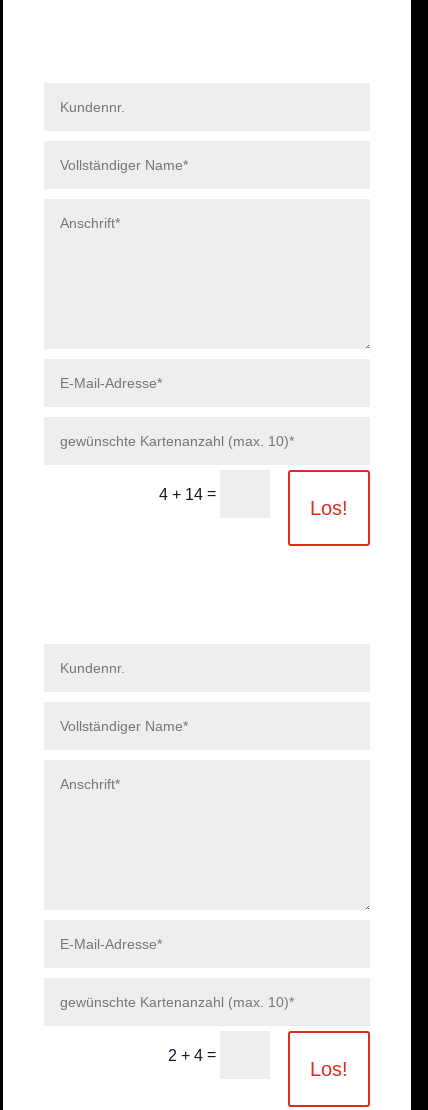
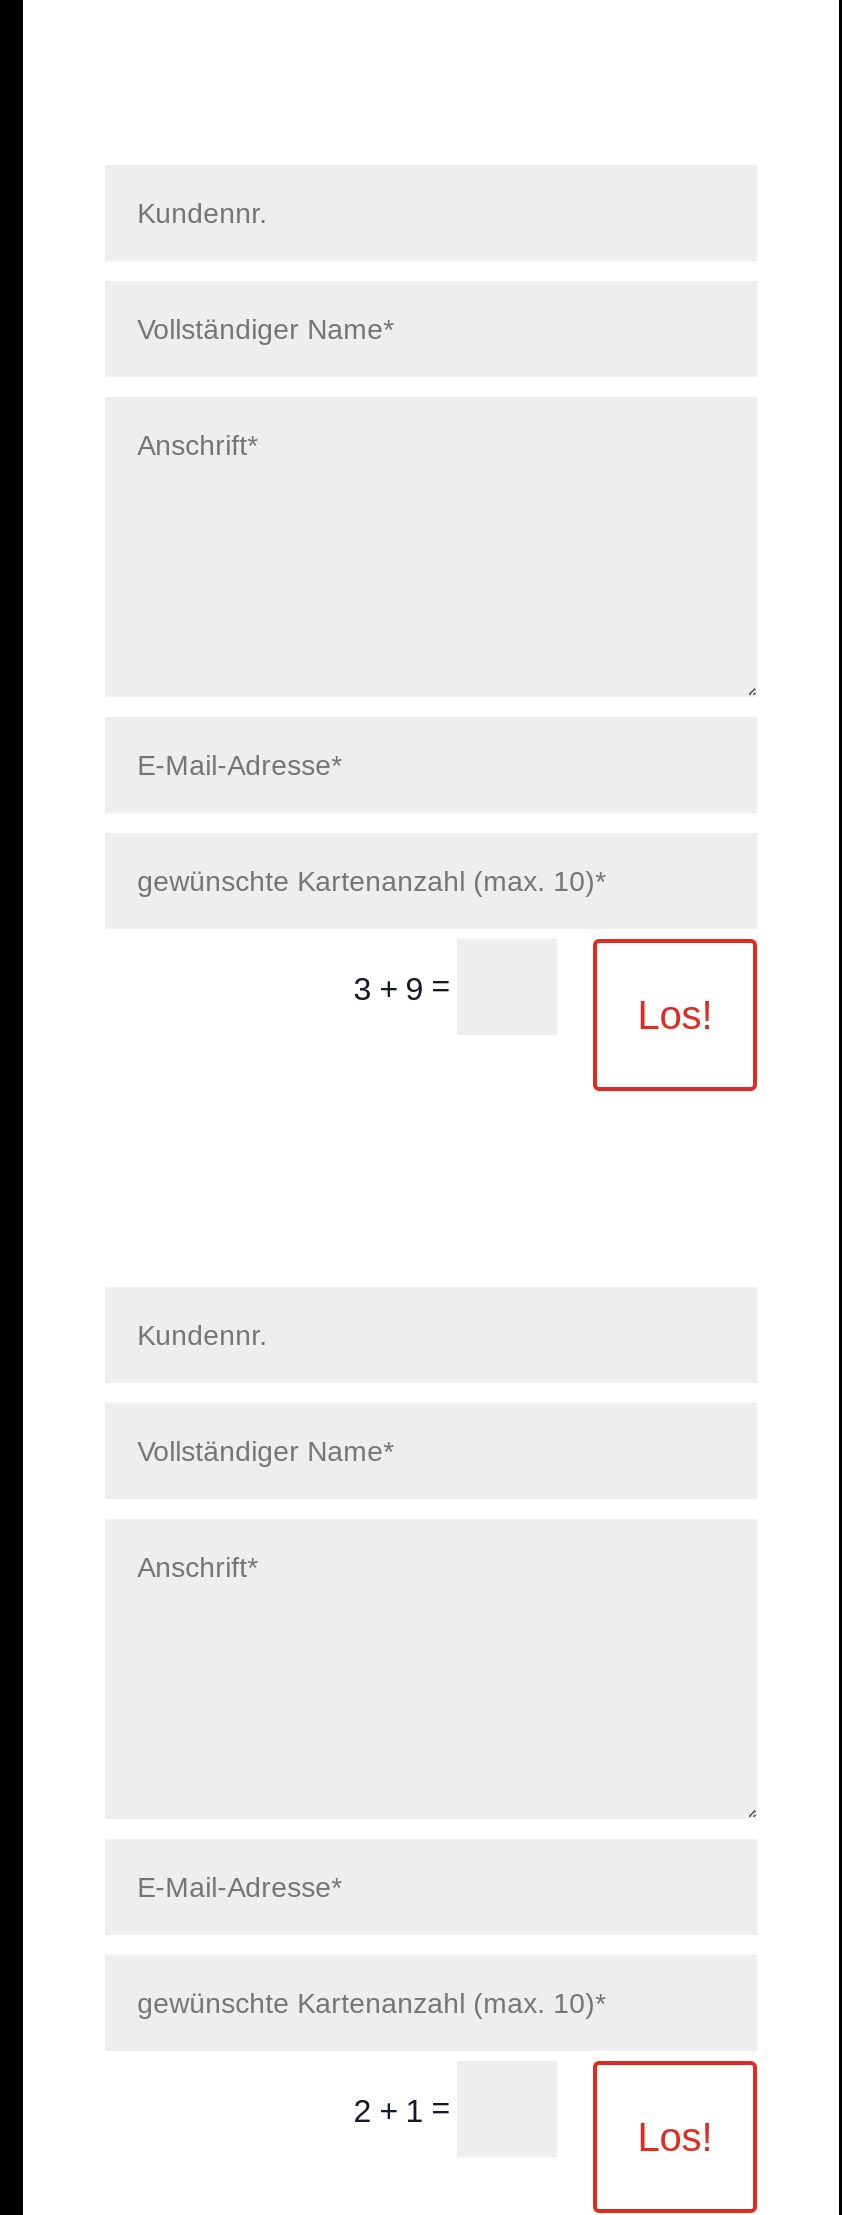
[159,485,220,503] 4 + 14 = -> [353,969,457,1005] 3 + 9 =
[168,1046,220,1064] 2 + 4 = -> [353,2091,457,2128] 2 + 1 =

